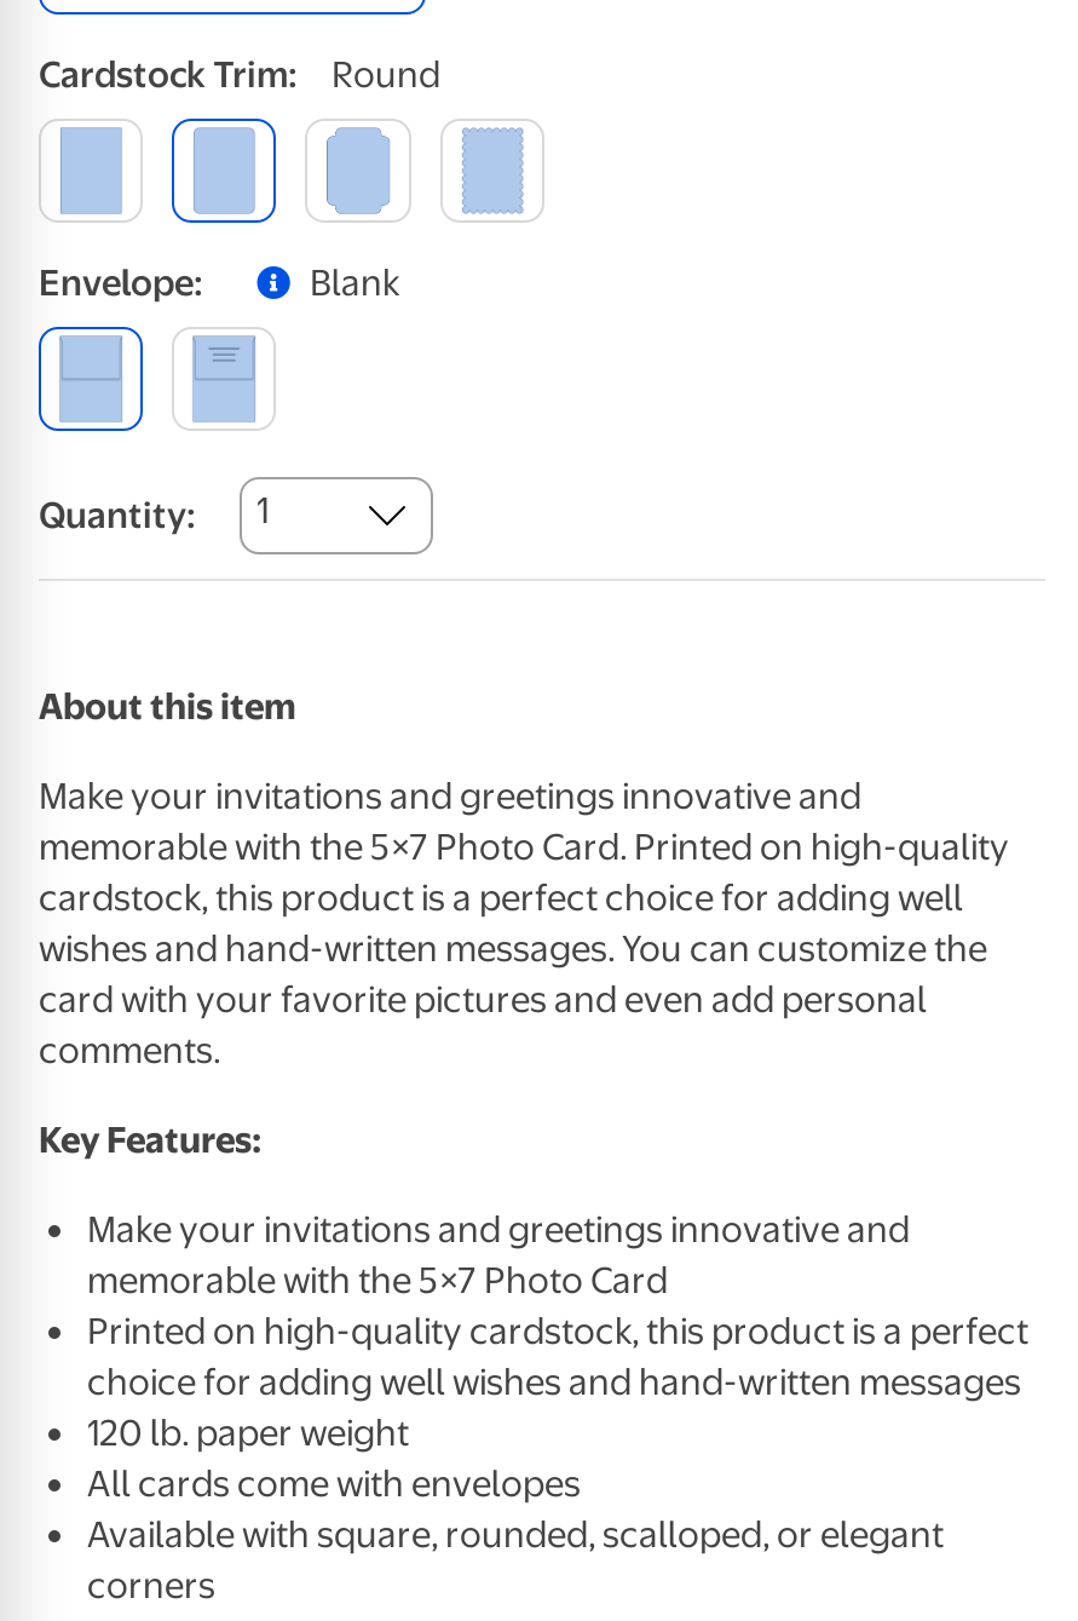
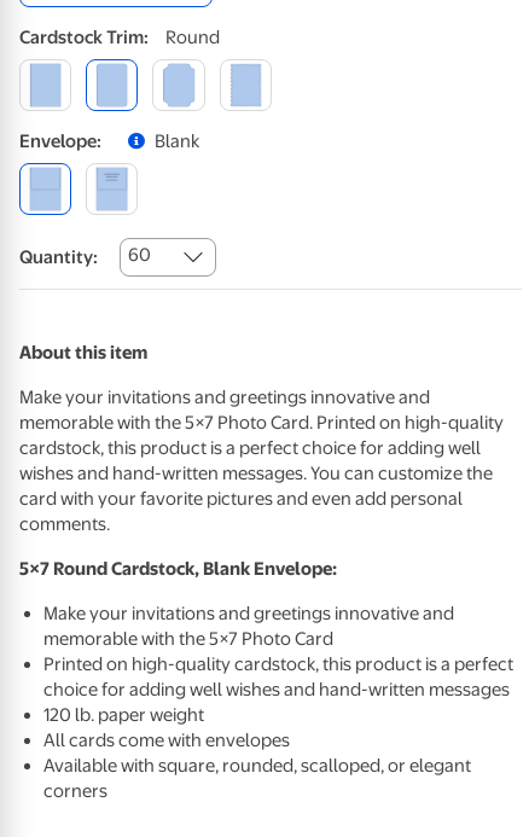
[39,488,269,538] Quantity: 1 -> [19,243,151,268] Quantity: 60
[39,1119,261,1162] Key Features: -> [19,558,337,580] 5×7 Round Cardstock, Blank Envelope:

